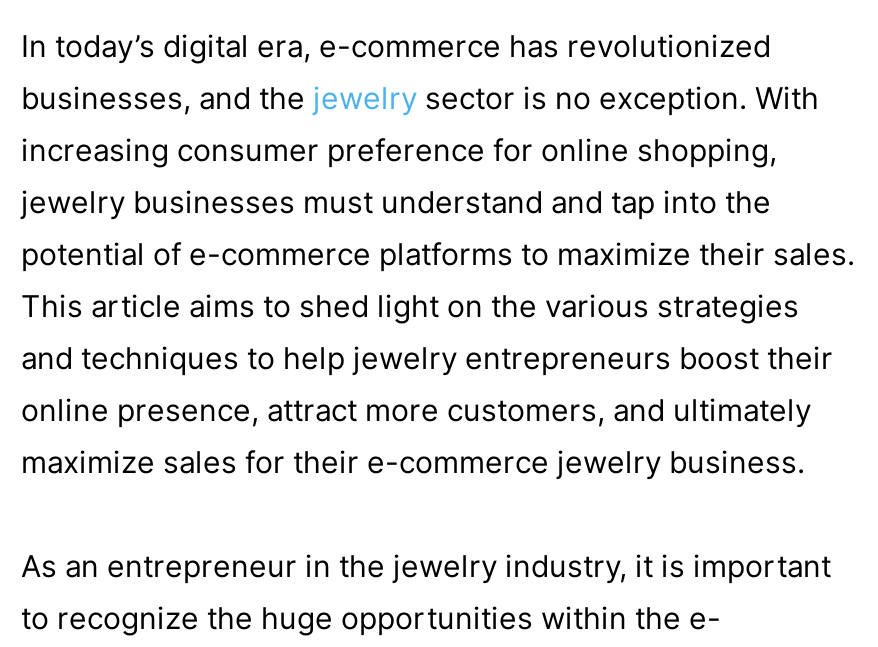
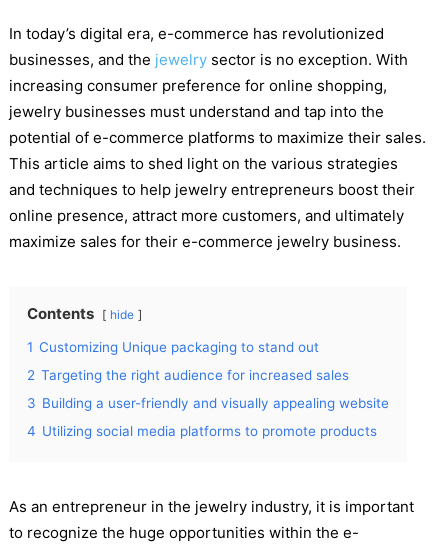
none -> [27,304,389,439] Contents | hide | 1 Customizing Unique packaging to stand out | 2 Targeting the right audience for increased sales | 3 Building a user-friendly and visually appealing website | 4 Utilizing social media platforms to promote products

